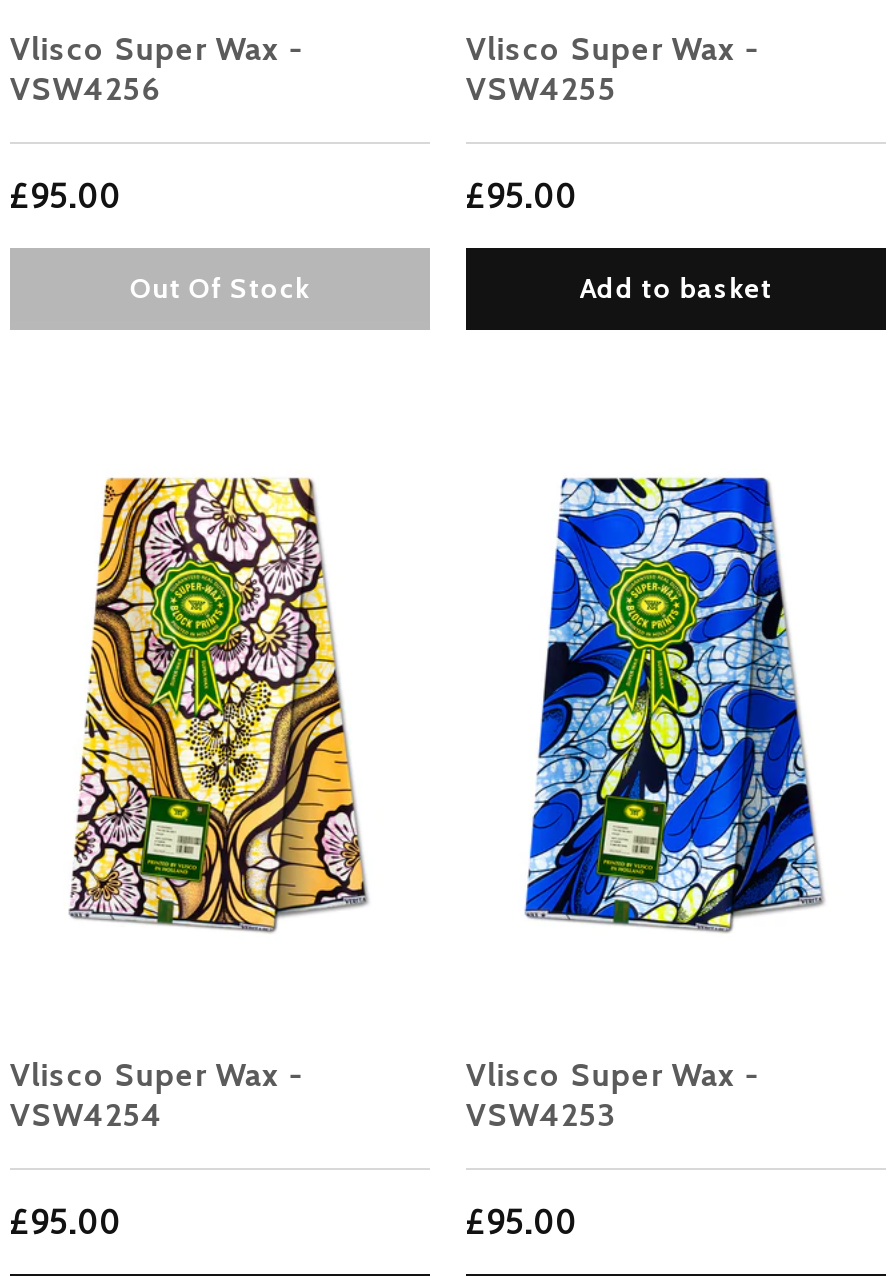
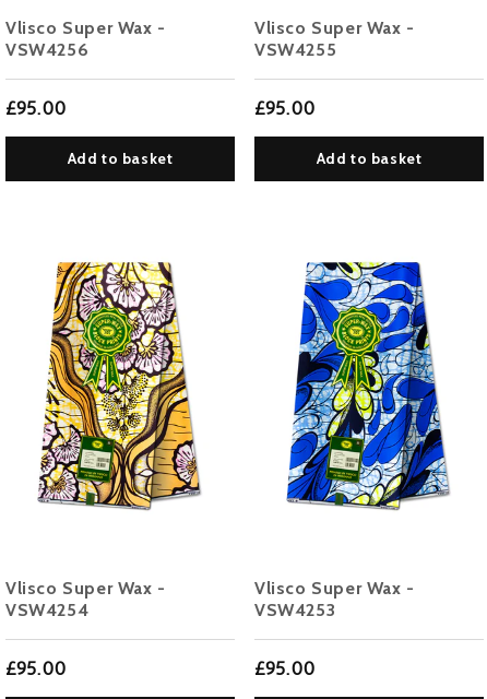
[130,270,310,306] Out Of Stock -> [67,148,173,168] Add to basket

